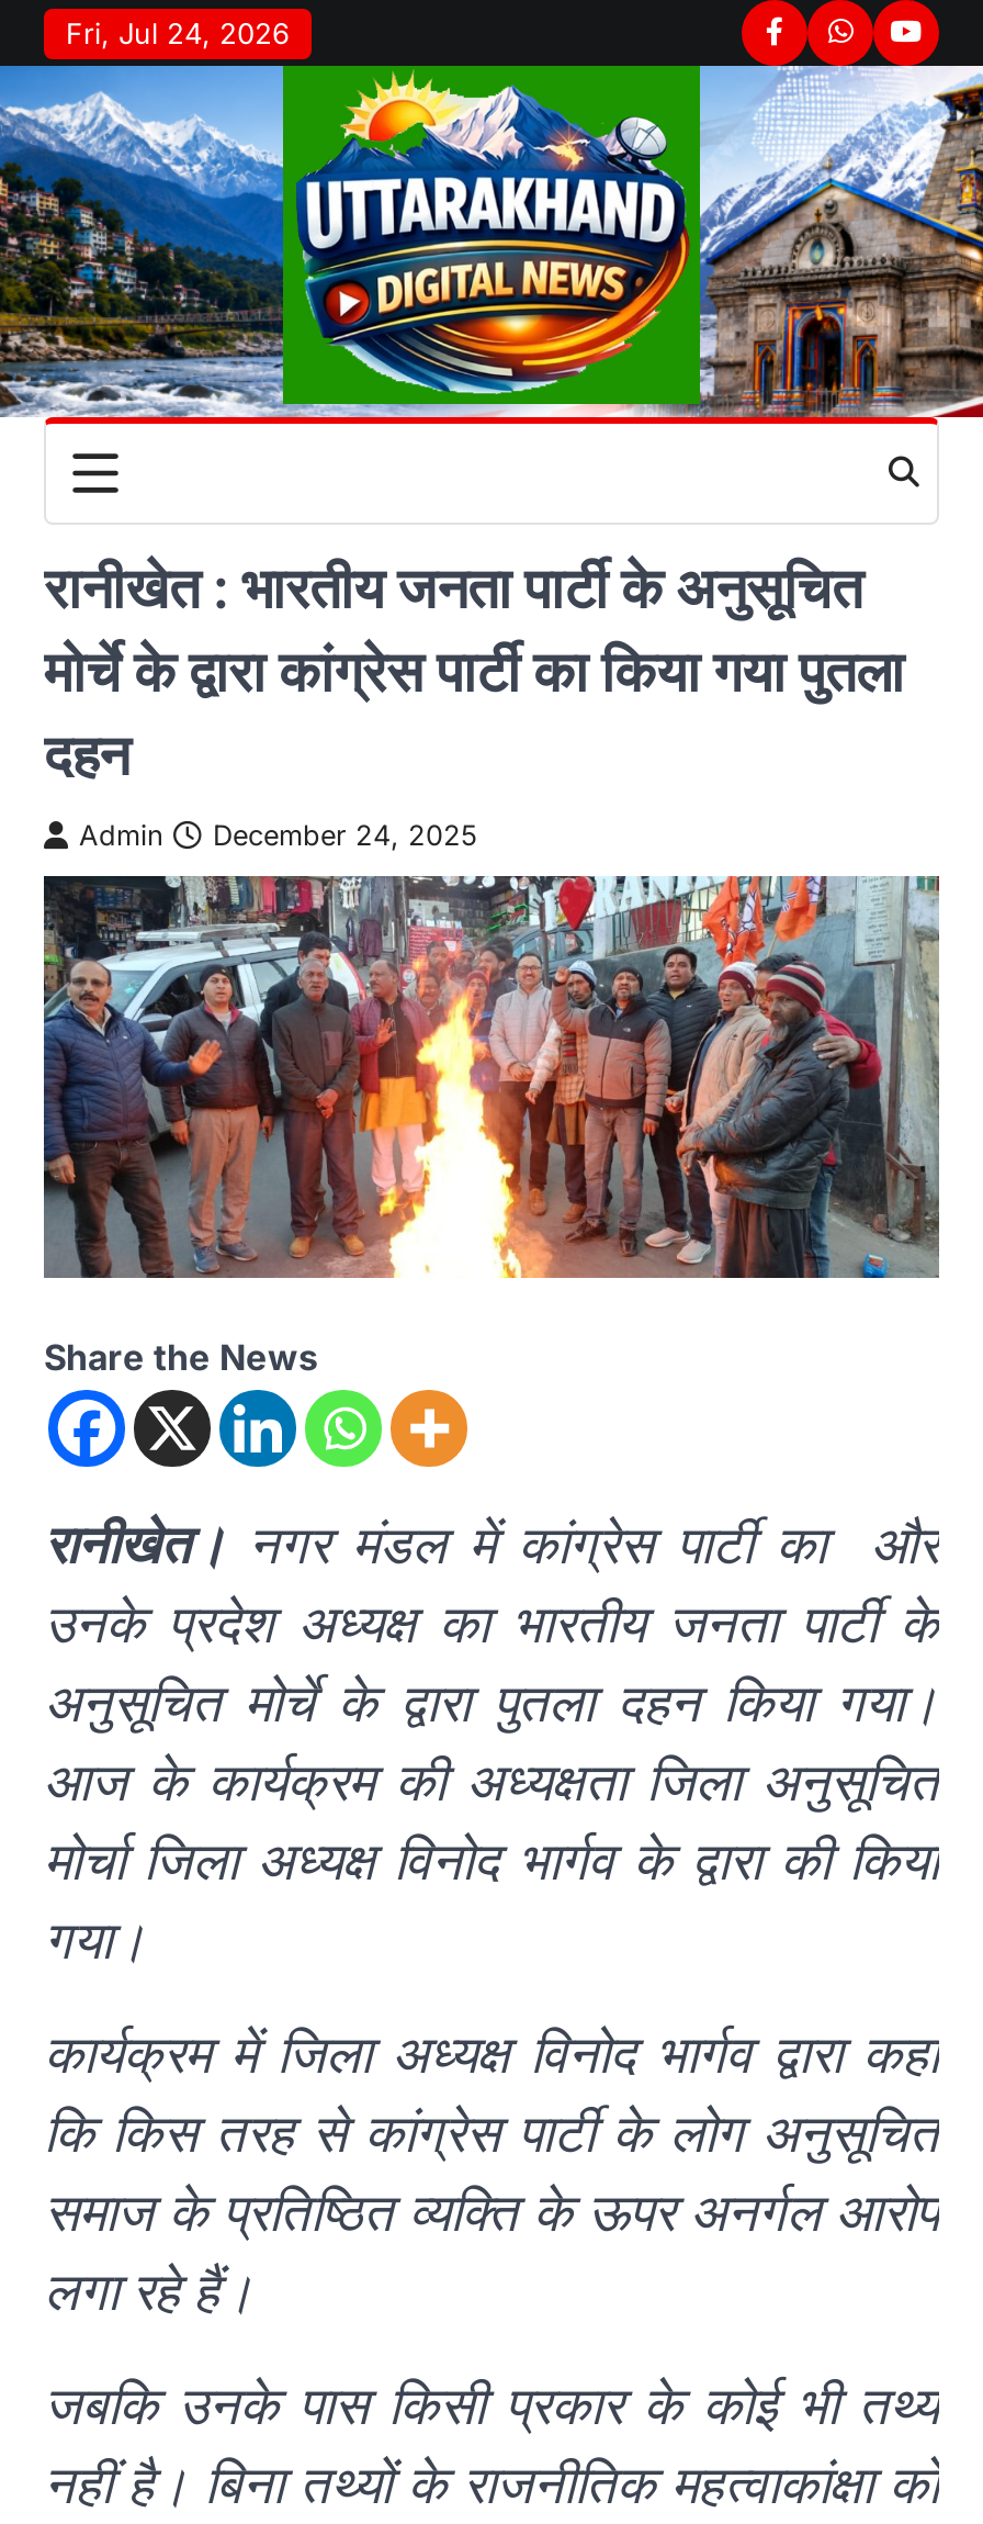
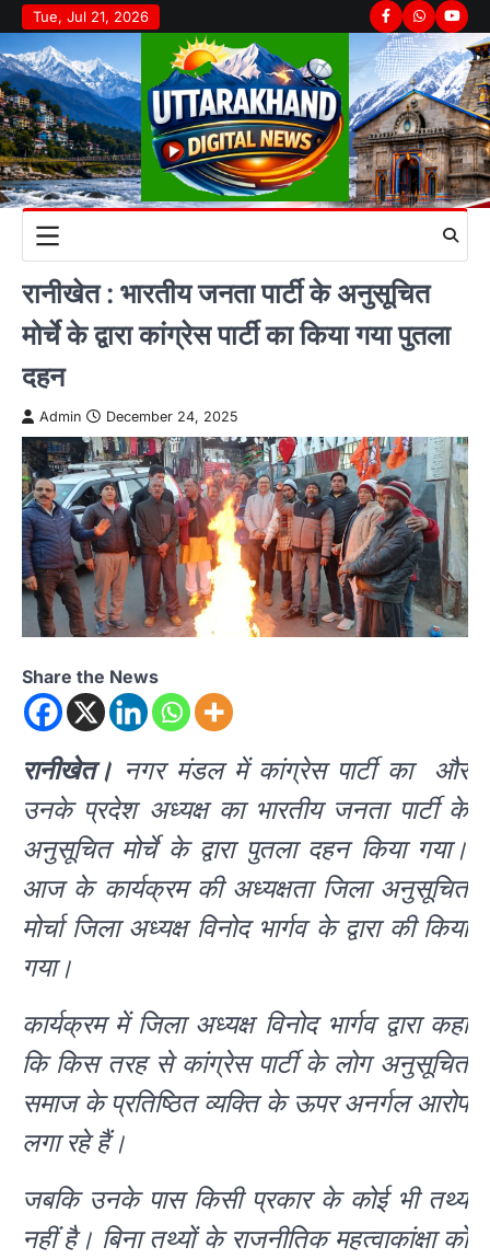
[66,14,290,49] Fri, Jul 24, 2026 -> [33,7,149,25] Tue, Jul 21, 2026

